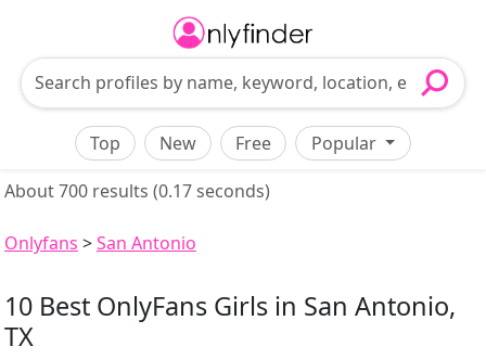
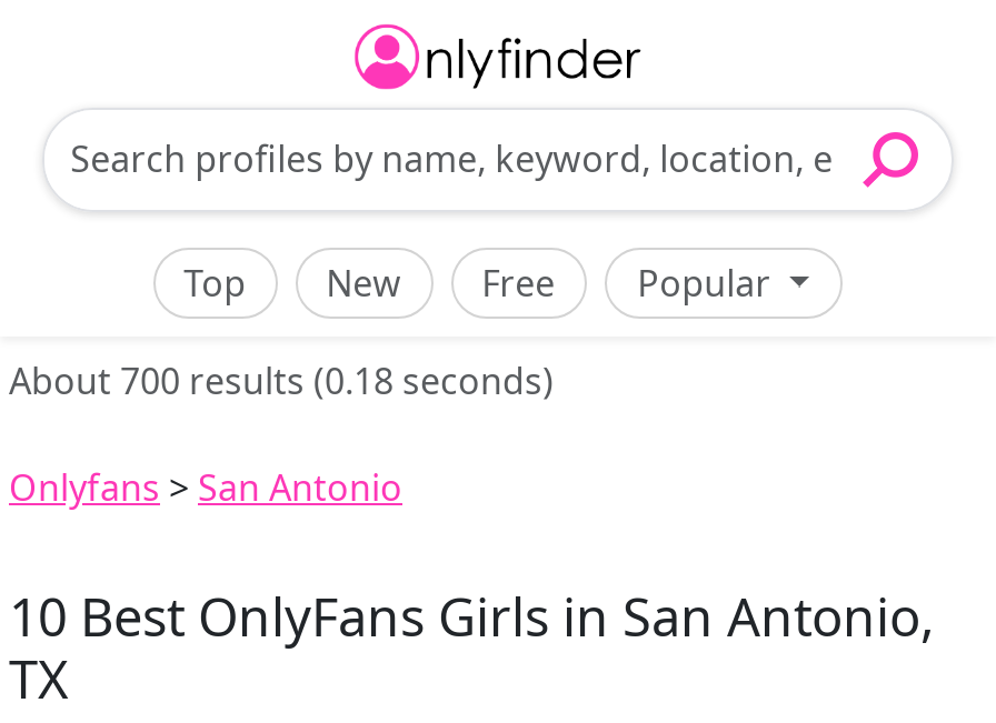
[4,179,270,202] About 700 results (0.17 seconds) -> [9,356,554,404] About 700 results (0.18 seconds)

